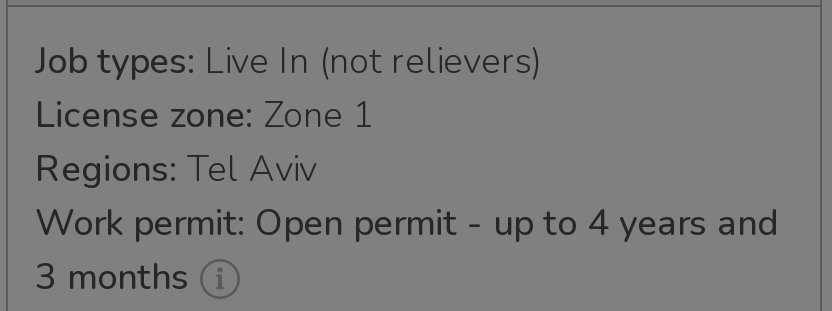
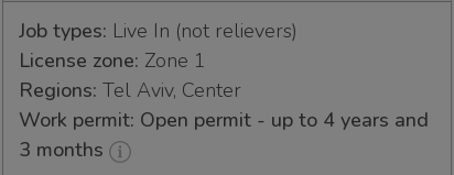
[35,144,317,192] Regions: Tel Aviv -> [18,77,241,103] Regions: Tel Aviv, Center

